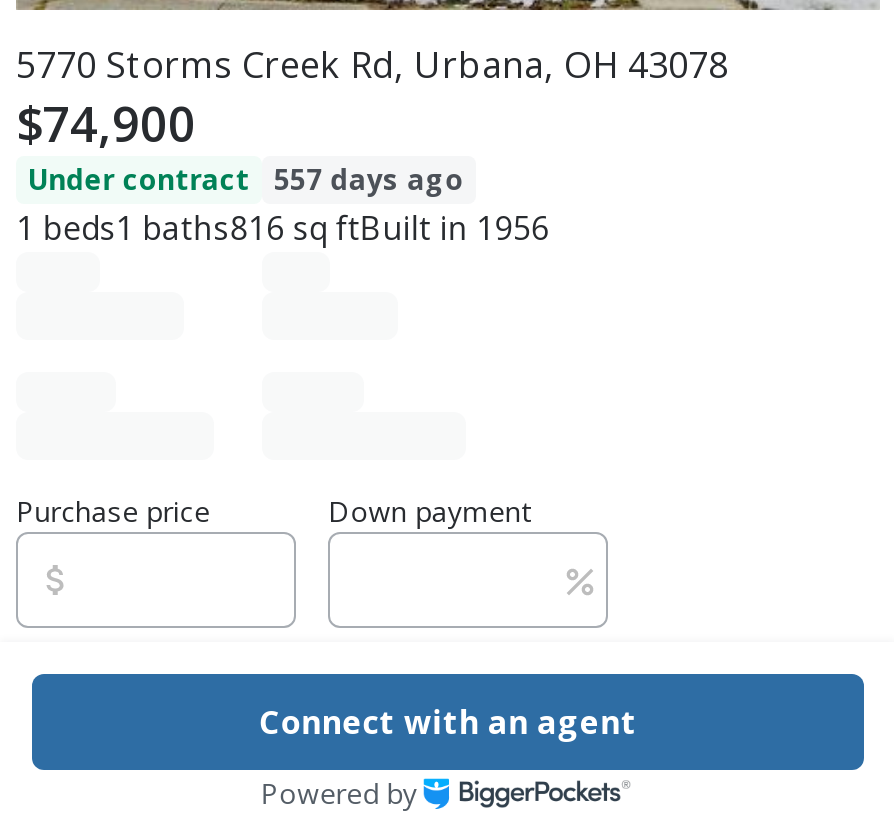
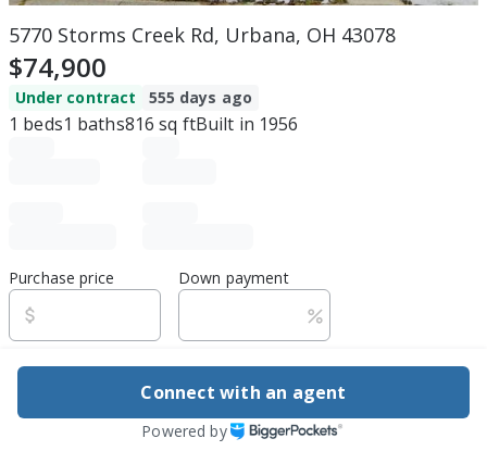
[28,160,464,198] Under contract 557 days ago -> [15,87,252,108] Under contract 555 days ago

